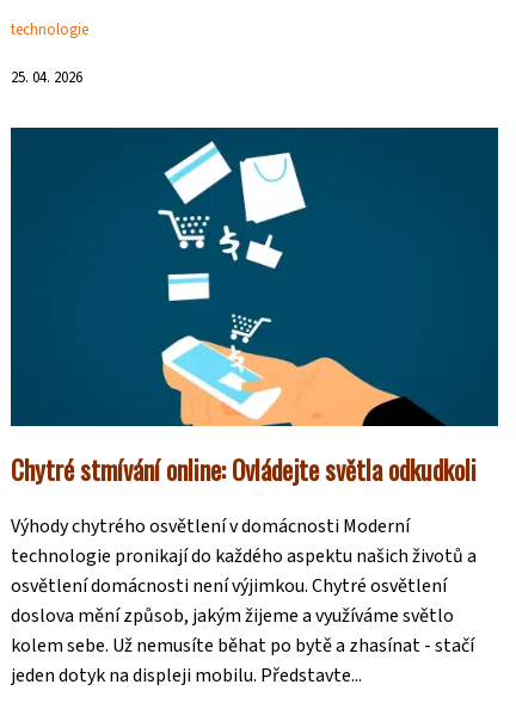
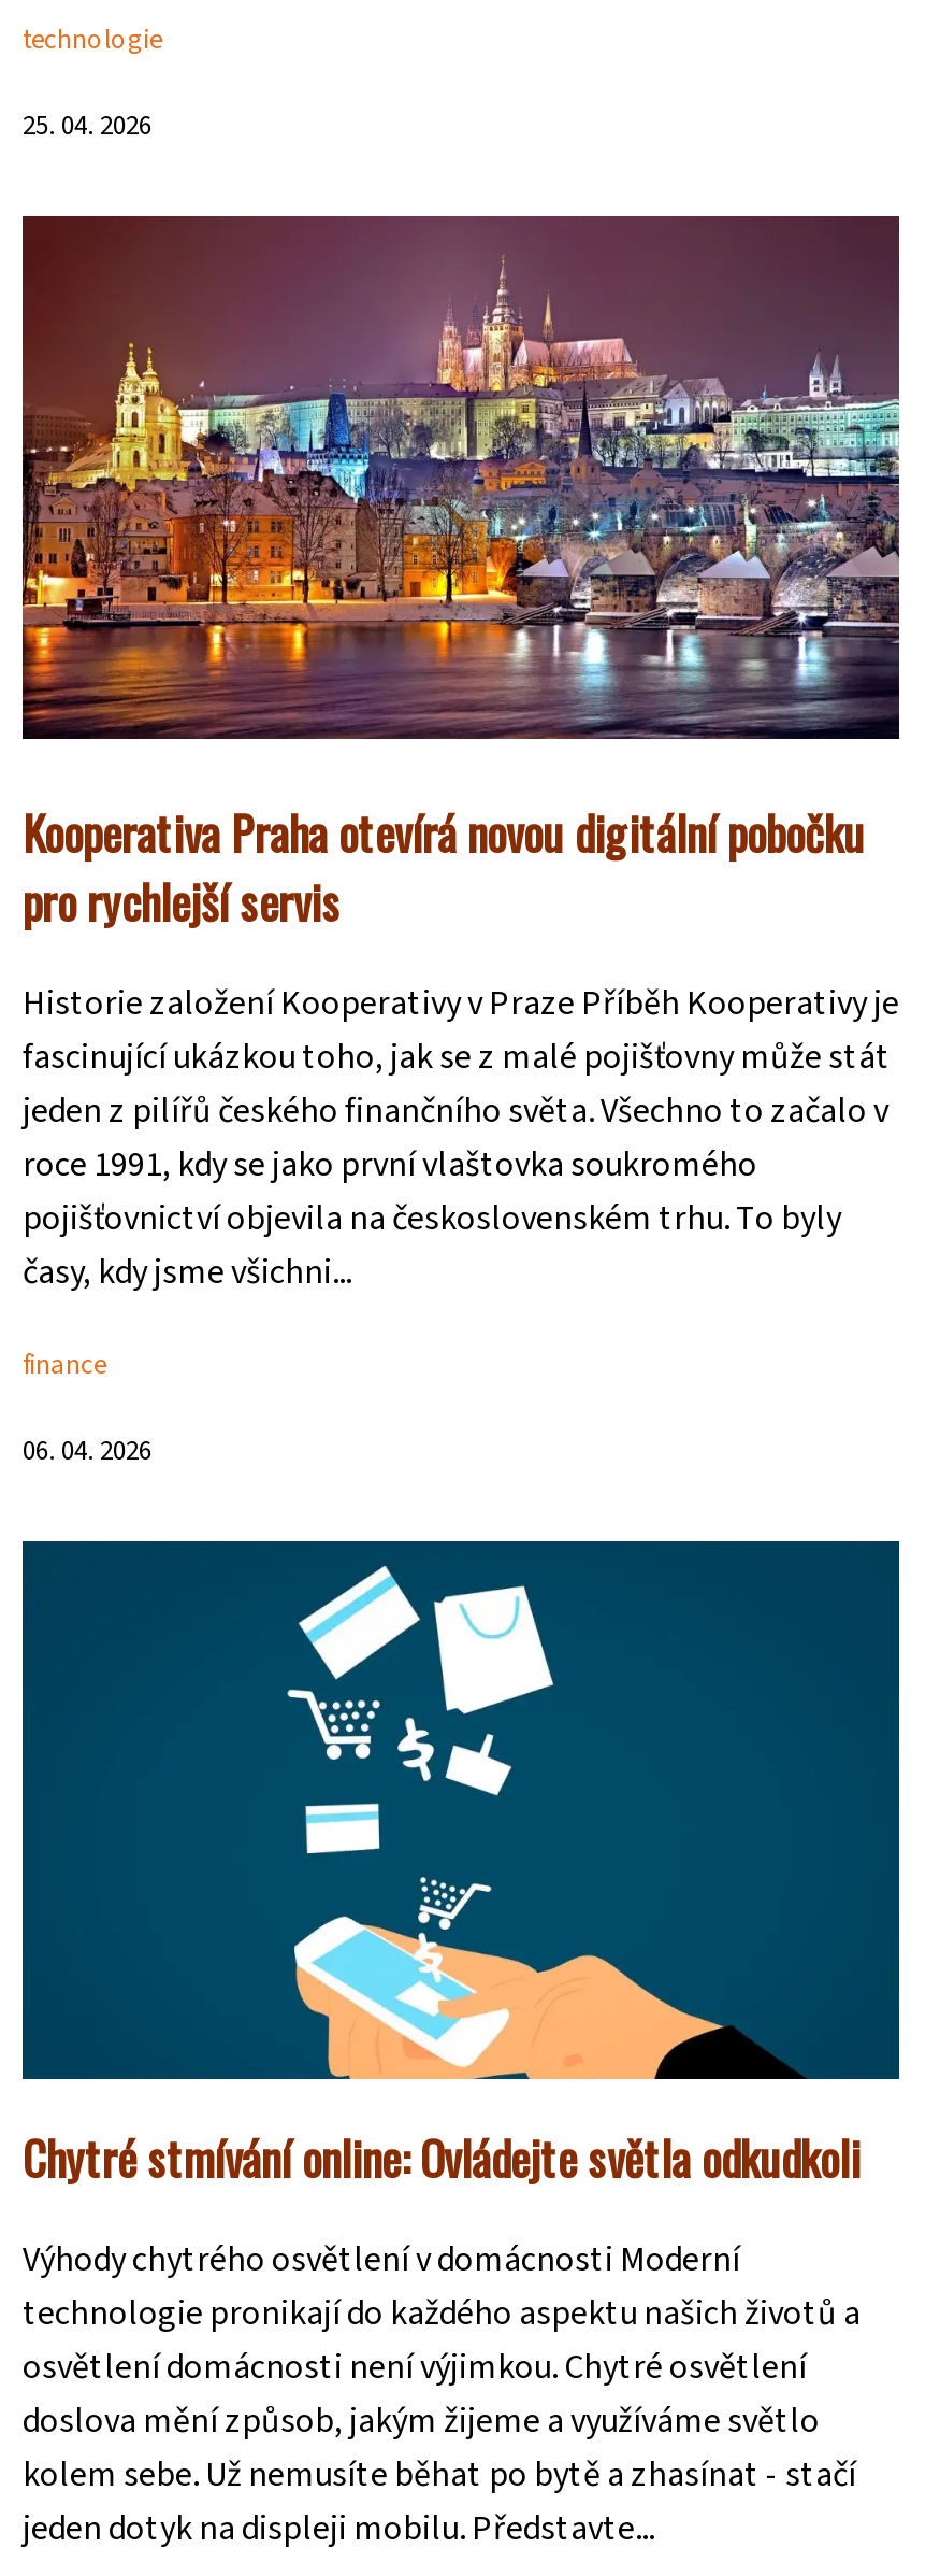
none -> [20,214,901,1470] [image] | Kooperativa Praha otevírá novou digitální pobočku | pro rychlejší servis | Historie založení Kooperativy v Praze Příběh Kooperativy je | fascinující ukázkou toho, jak se z malé pojišťovny může stát | jeden z pilířů českého finančního světa. Všechno to začalo v | roce 1991, kdy se jako první vlaštovka soukromého | pojišťovnictví objevila na československém trhu. To byly | časy, kdy jsme všichni... | finance | 06. 04. 2026

